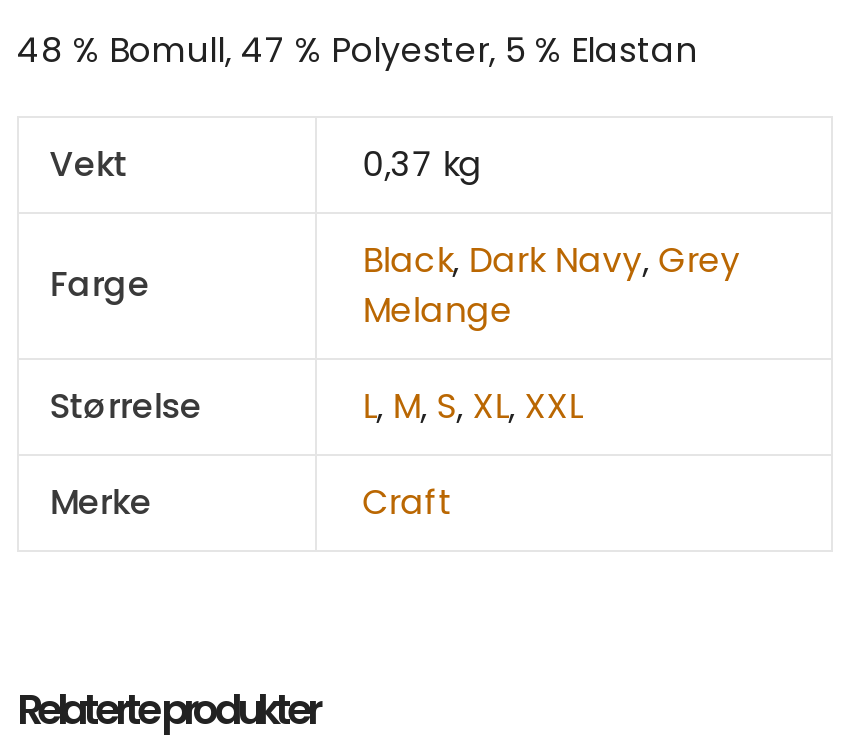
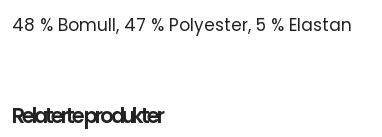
[50,139,741,525] Vekt | 0,37 kg | Farge | Black, Dark Navy, Grey | Melange | Størrelse | L, M, S, XL, XXL | Merke | Craft -> none

